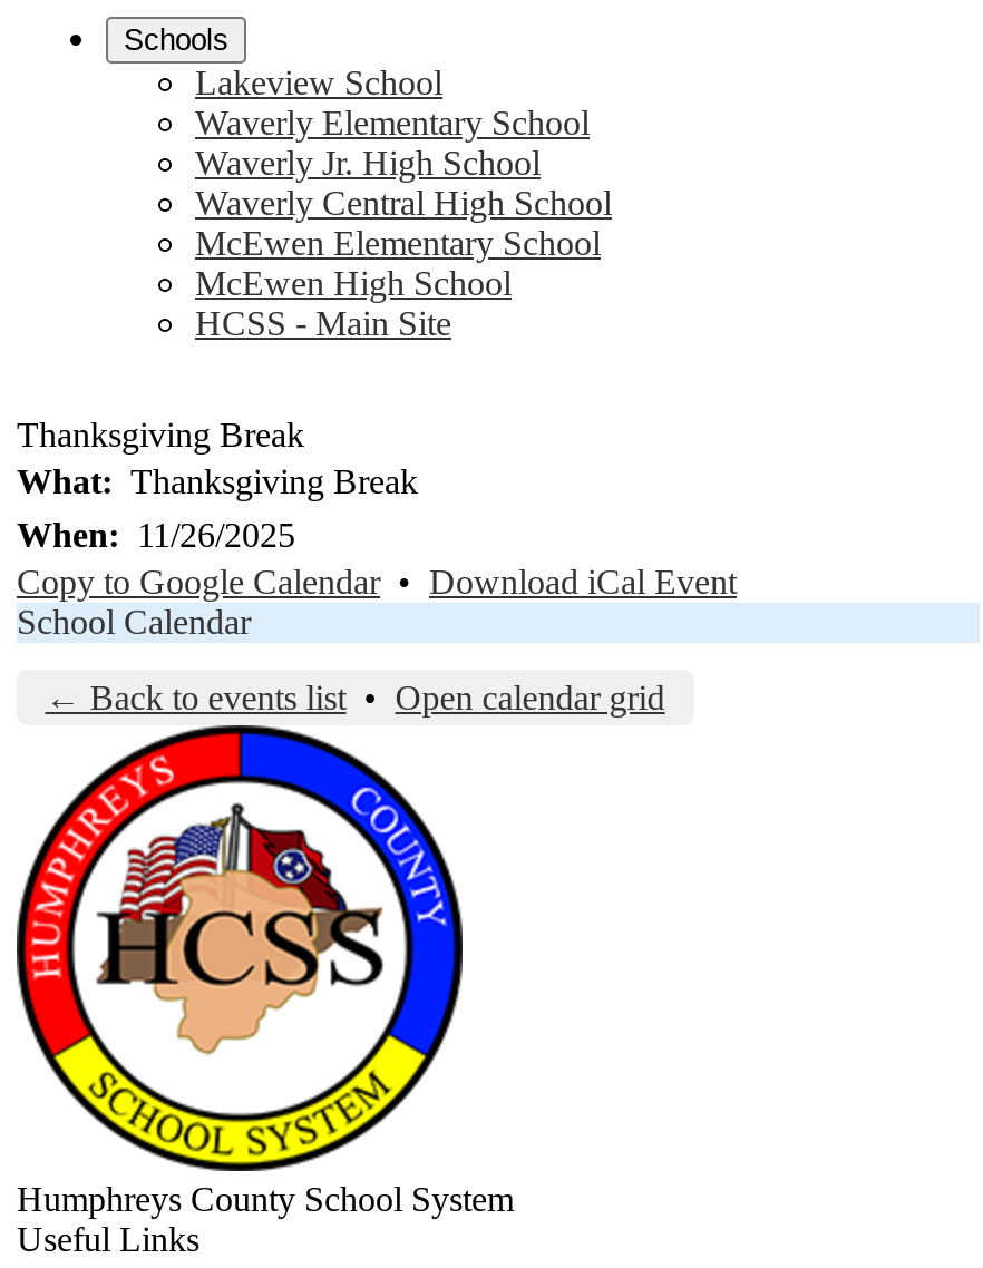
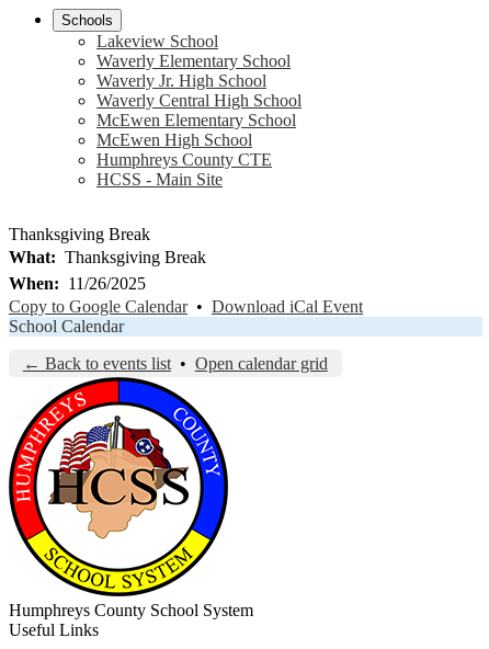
none -> [96,150,272,168] Humphreys County CTE

